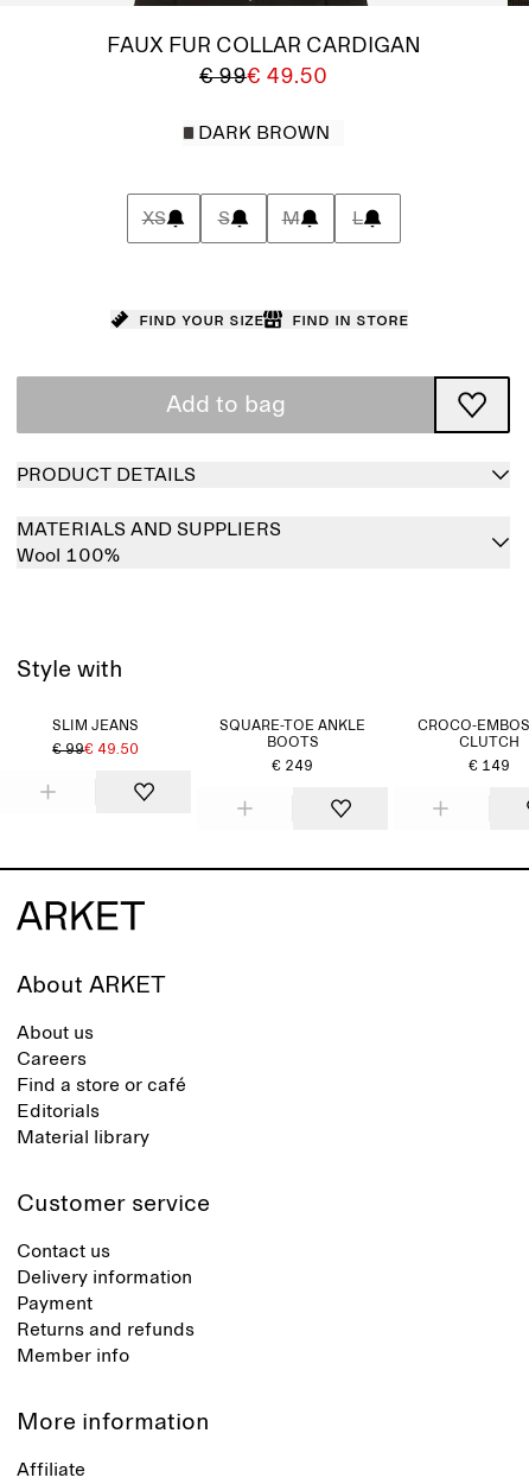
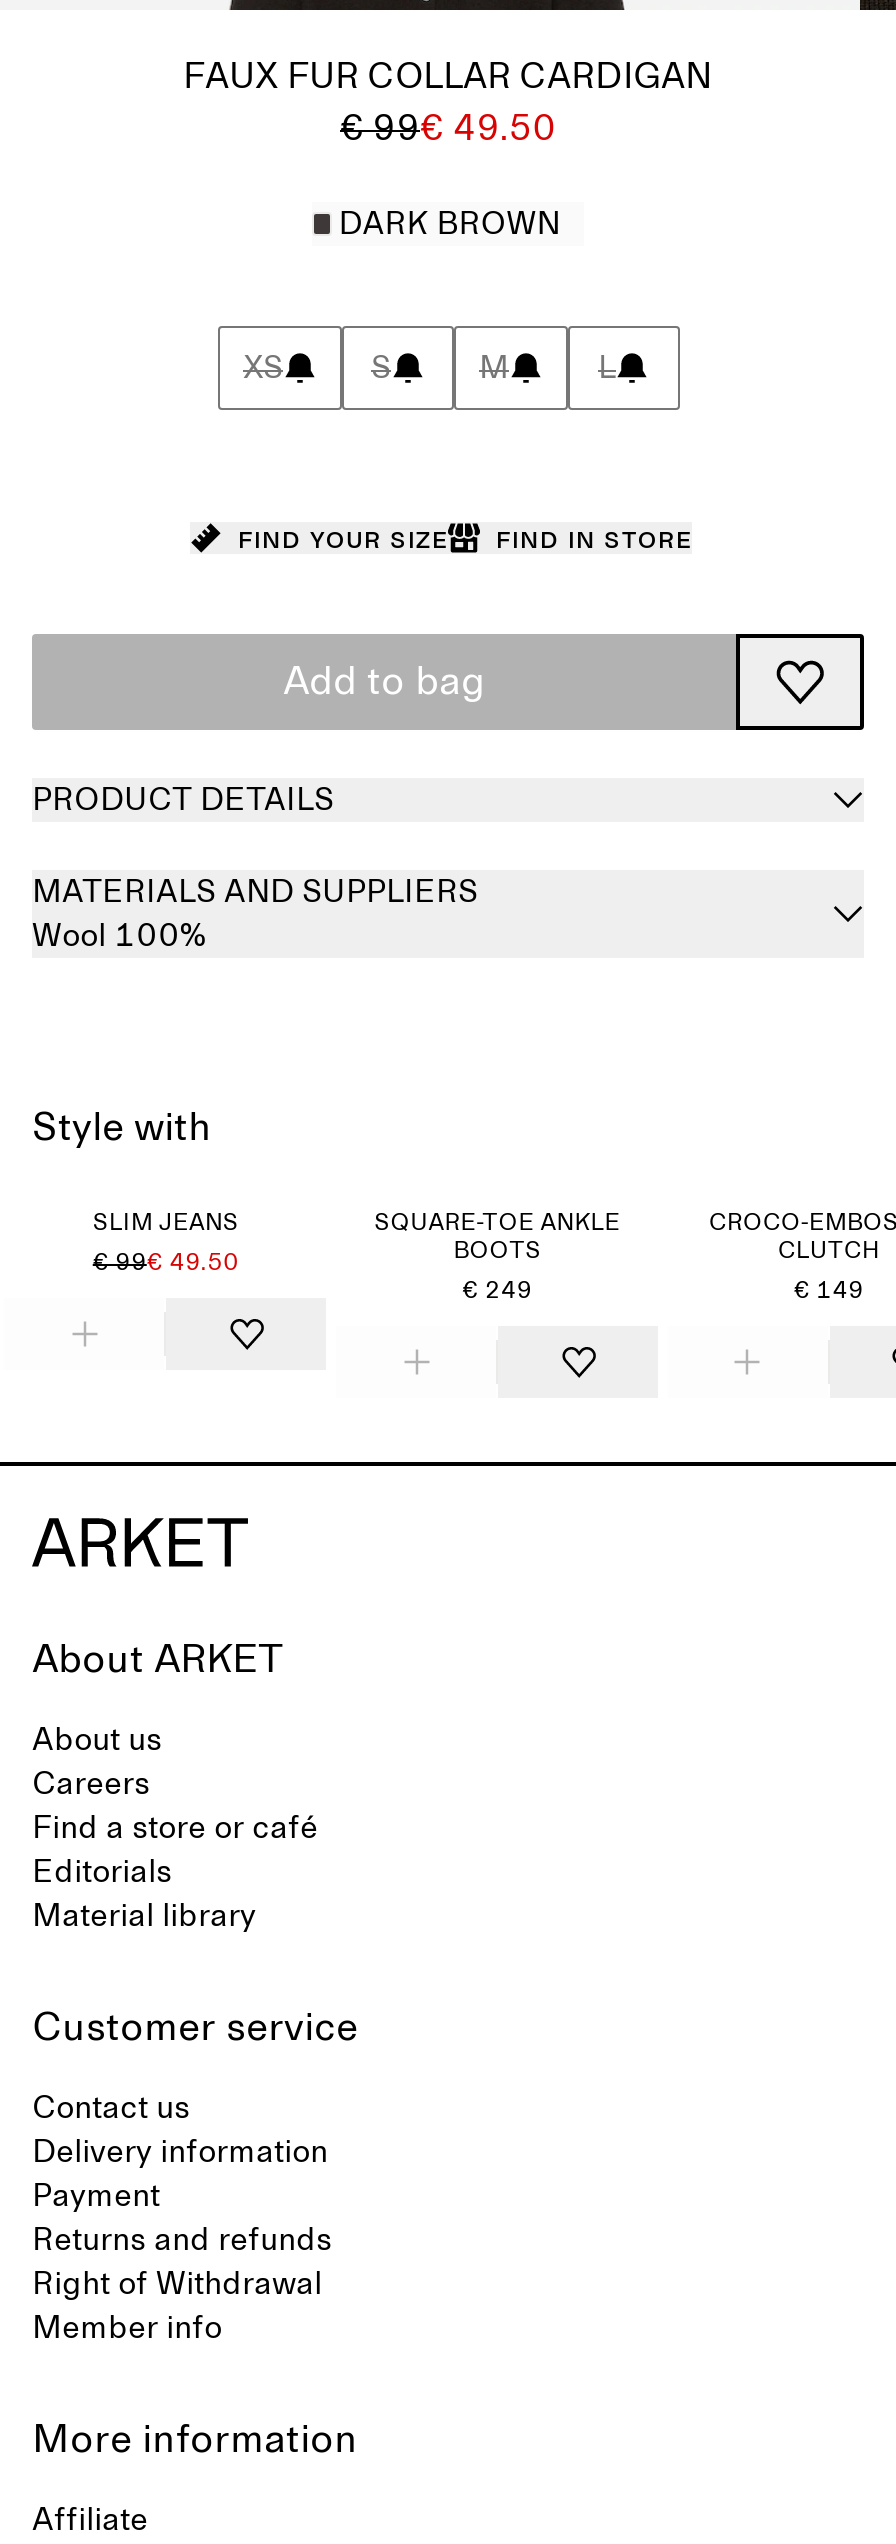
none -> [32,2268,322,2300] Right of Withdrawal

